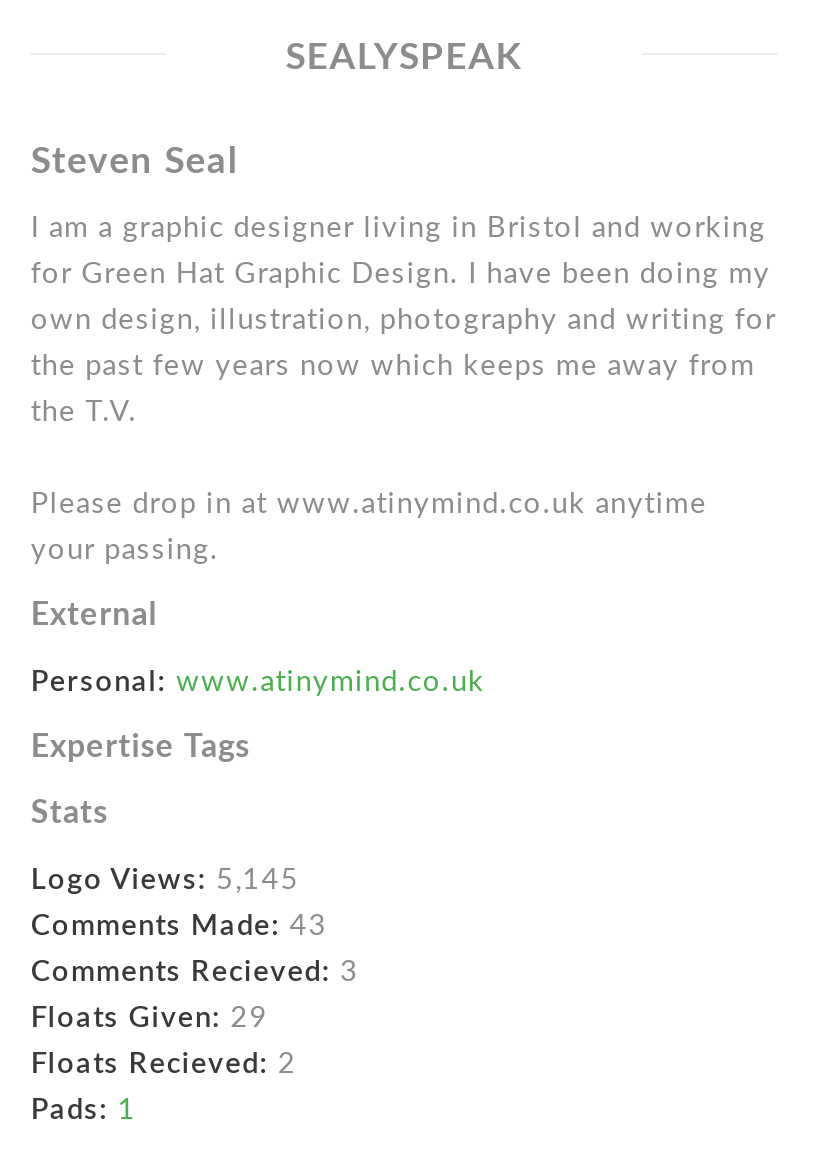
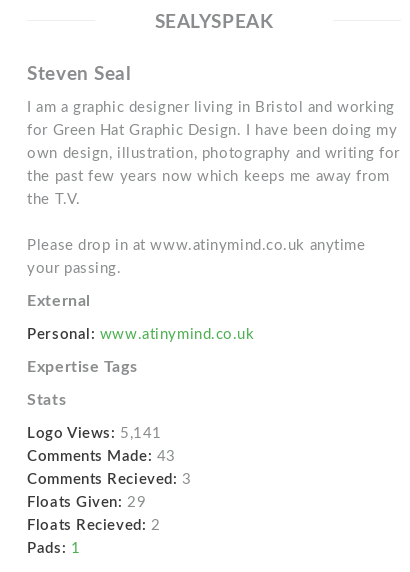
[31,864,300,894] Logo Views: 5,145 -> [27,426,162,441] Logo Views: 5,141

